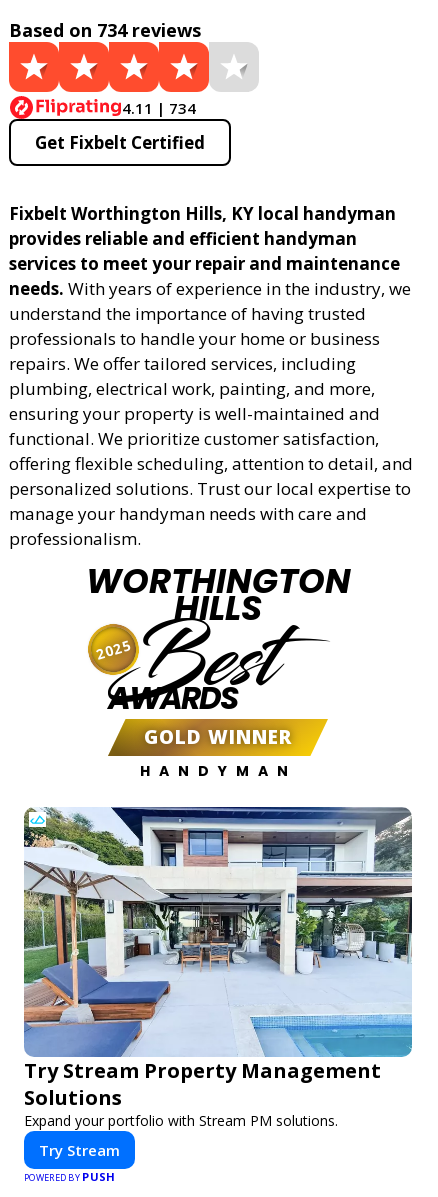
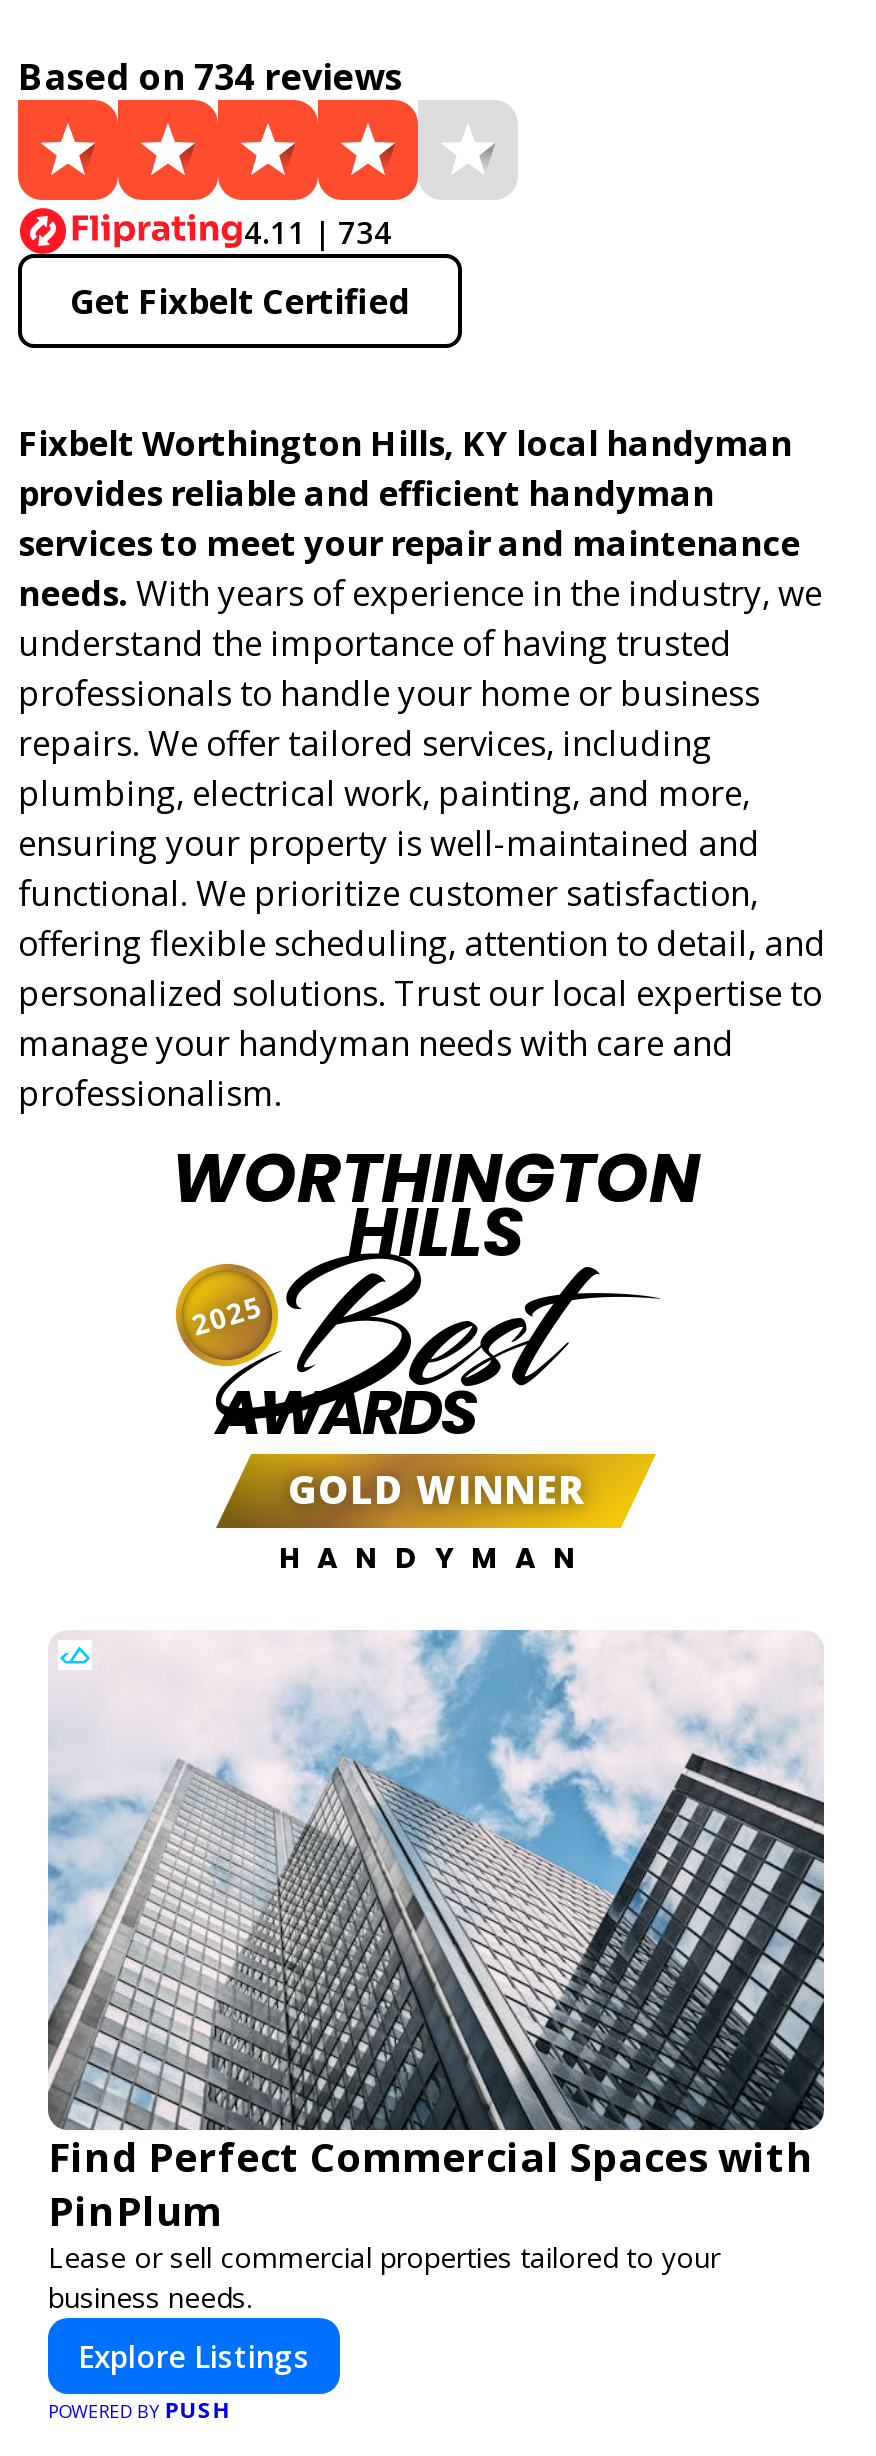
[23,806,413,1130] [image] | Try Stream Property Management | Solutions | Expand your portfolio with Stream PM solutions. -> [48,1628,826,2316] [image] | Find Perfect Commercial Spaces with | PinPlum | Lease or sell commercial properties tailored to your | business needs.
[39,1140,120,1160] Try Stream -> [78,2336,310,2376] Explore Listings

